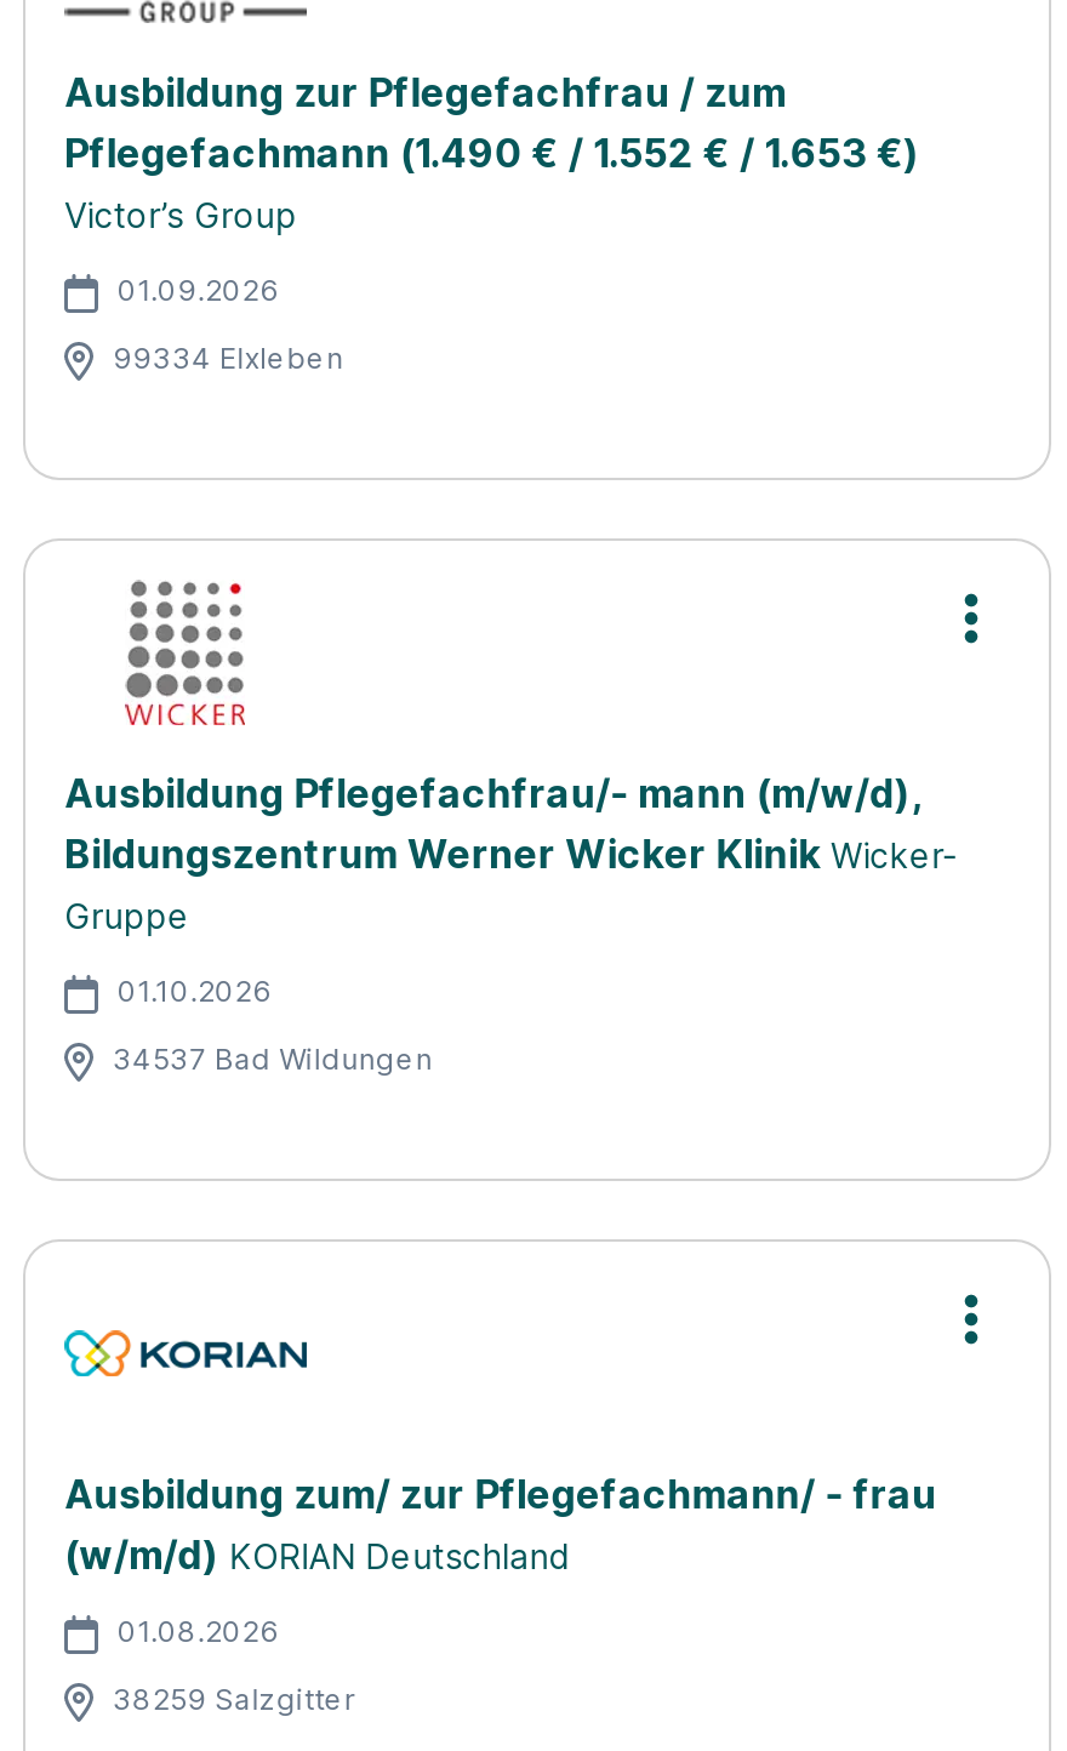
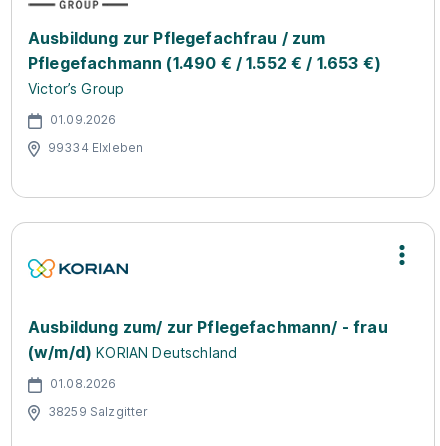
[64,580,957,1076] [image] | Ausbildung Pflegefachfrau/- mann (m/w/d), | Bildungszentrum Werner Wicker Klinik Wicker- | Gruppe | 01.10.2026 | 34537 Bad Wildungen -> none

